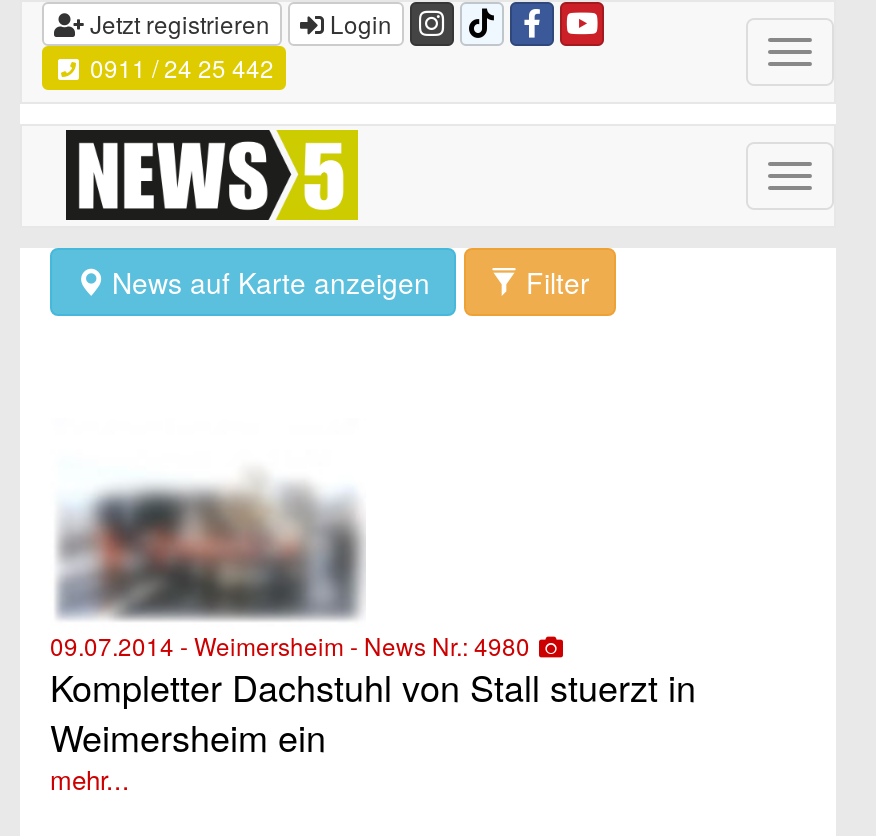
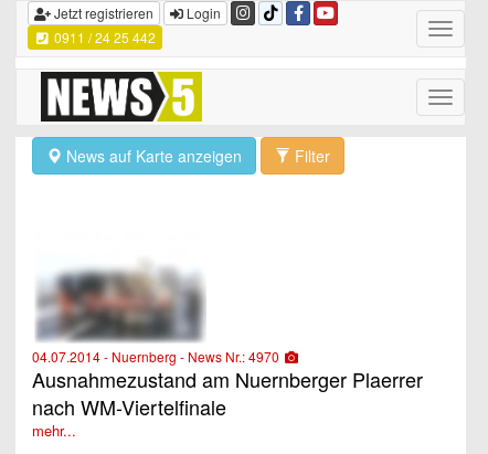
[50,628,696,762] 09.07.2014 - Weimersheim - News Nr.: 4980 | Kompletter Dachstuhl von Stall stuerzt in | Weimersheim ein -> [32,347,423,421] 04.07.2014 - Nuernberg - News Nr.: 4970 | Ausnahmezustand am Nuernberger Plaerrer | nach WM-Viertelfinale

